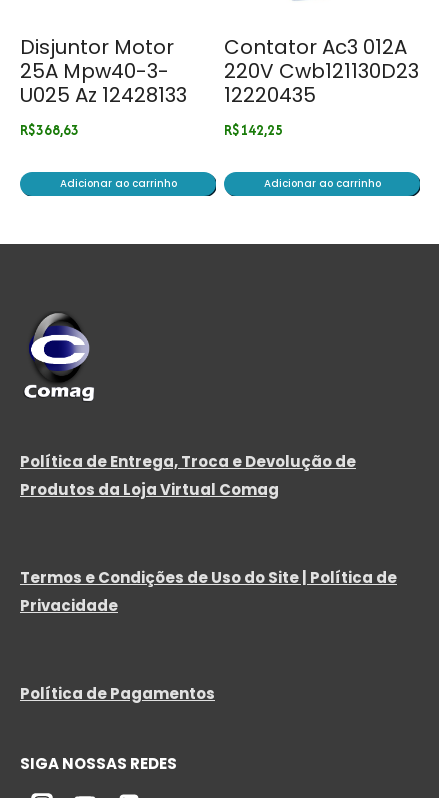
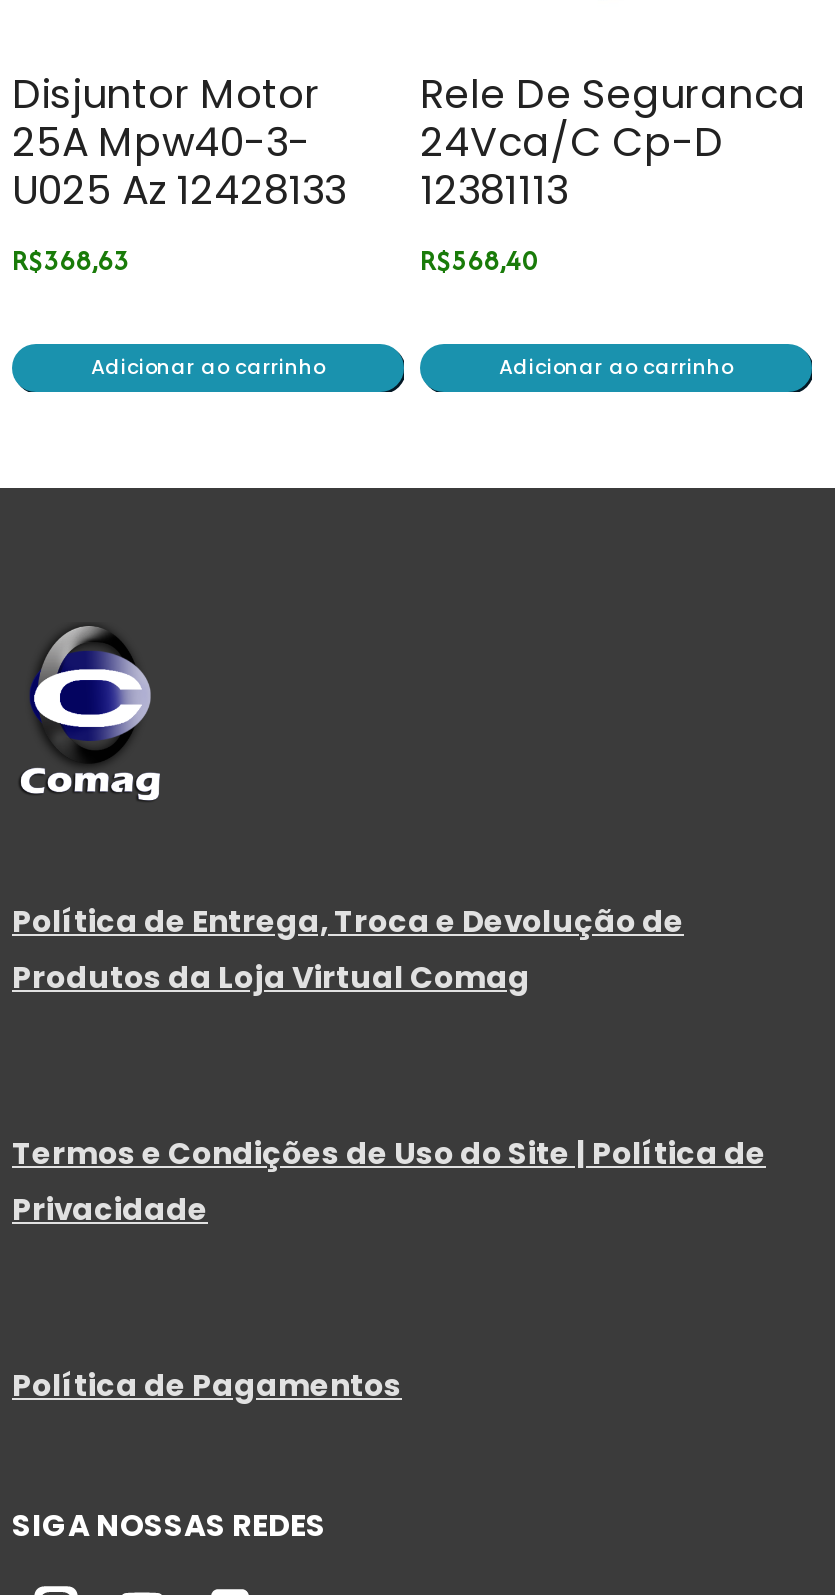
[224,33,419,140] Contator Ac3 012A | 220V Cwb121130D23 | 12220435 | R$142,25 -> [420,67,806,281] Rele De Seguranca | 24Vca/C Cp-D | 12381113 | R$568,40

